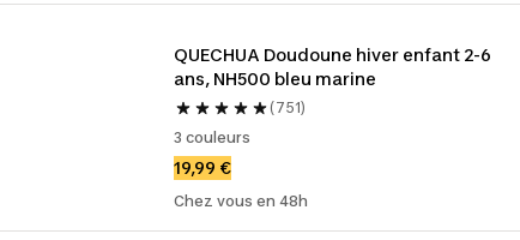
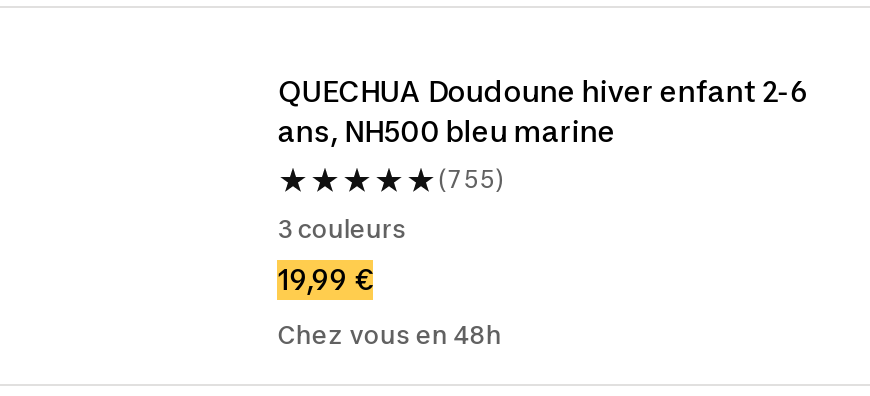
[270,98,306,116] (751) -> [438,164,504,194] (755)

